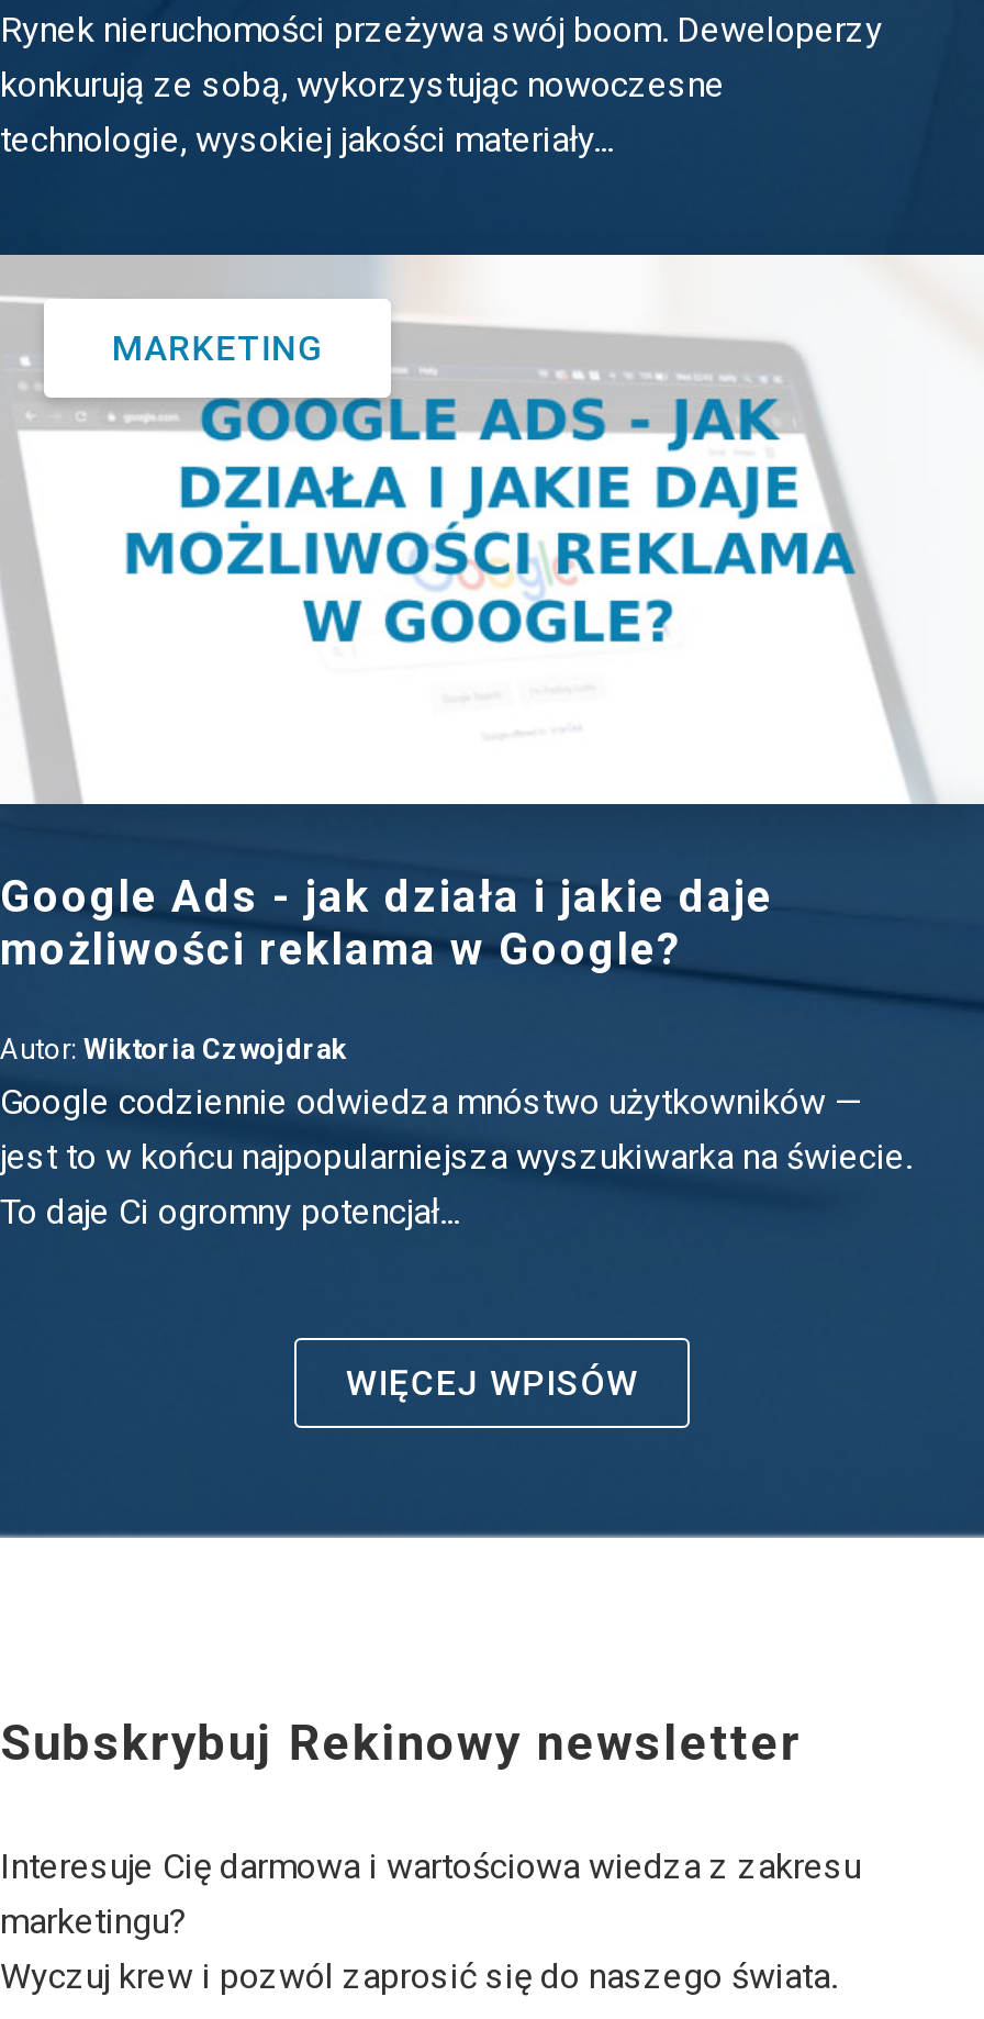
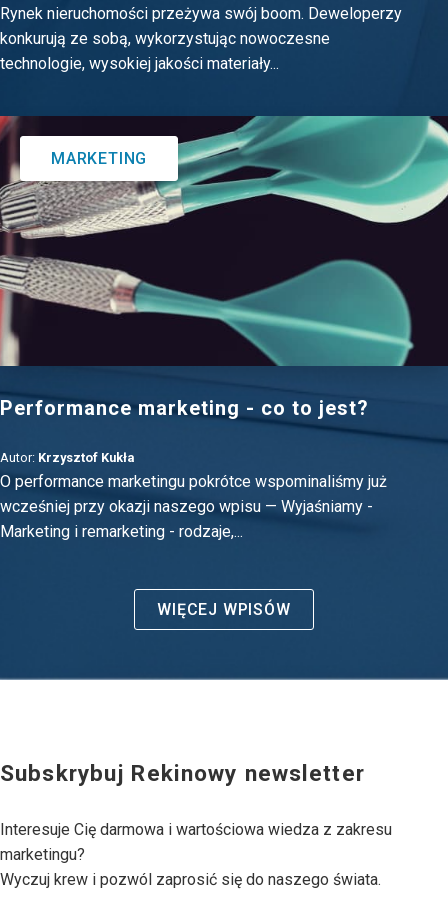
[0,253,977,975] [image] | Google Ads - jak działa i jakie daje | możliwości reklama w Google? -> [0,115,445,420] [image] | Performance marketing - co to jest?
[0,1032,912,1232] Autor: Wiktoria Czwojdrak | Google codziennie odwiedza mnóstwo użytkowników — | jest to w końcu najpopularniejsza wyszukiwarka na świecie. | To daje Ci ogromny potencjał... -> [0,450,387,541] Autor: Krzysztof Kukła | O performance marketingu pokrótce wspominaliśmy już | wcześniej przy okazji naszego wpisu — Wyjaśniamy - | Marketing i remarketing - rodzaje,...

